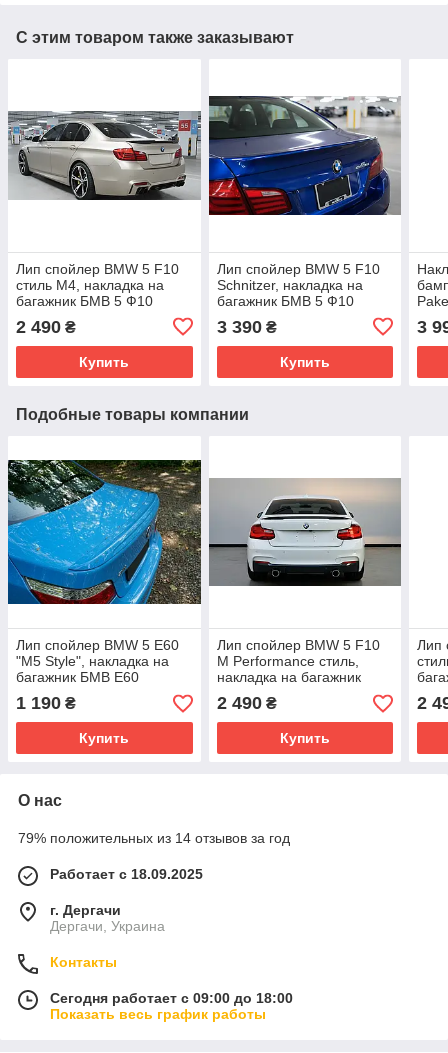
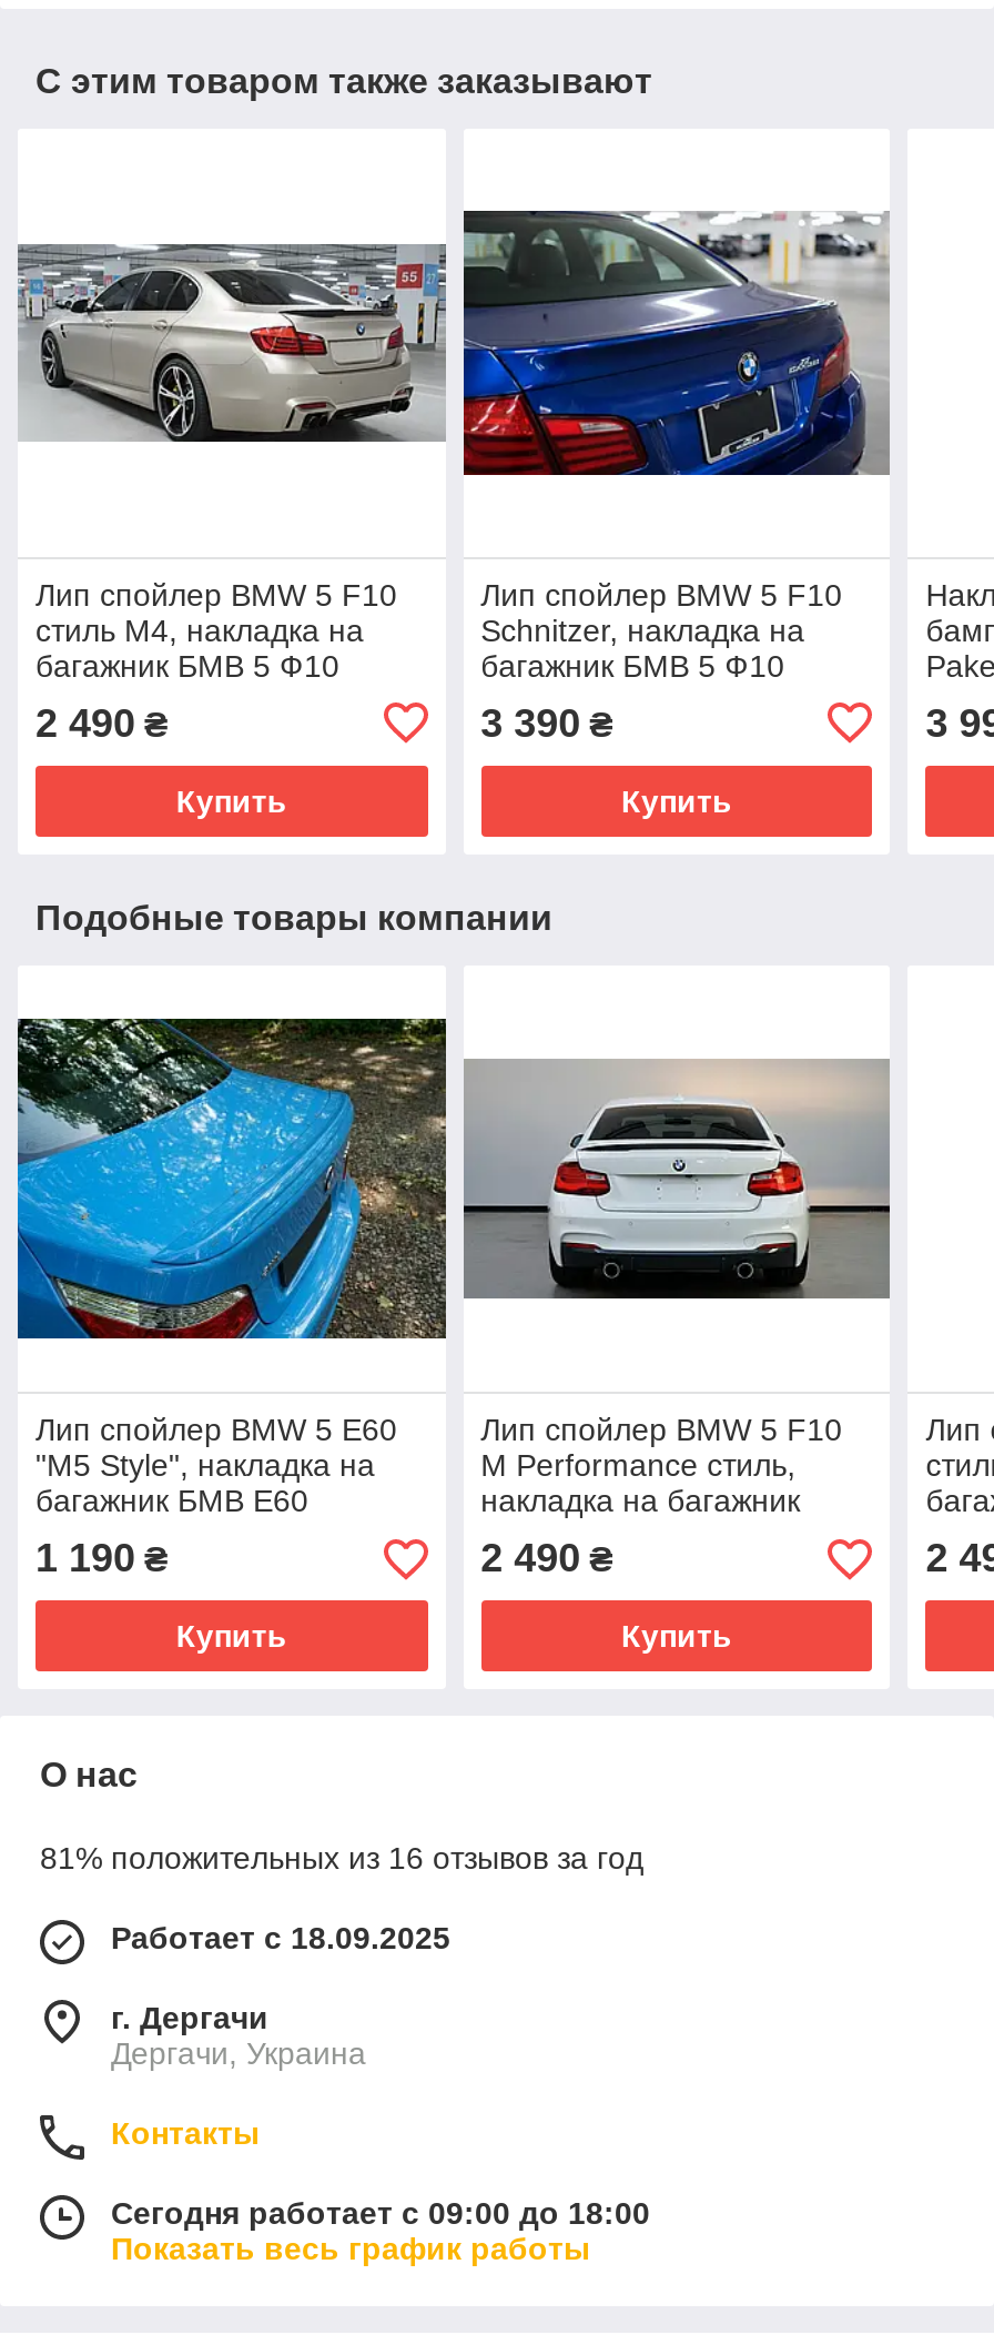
[18,830,290,846] 79% положительных из 14 отзывов за год -> [40,1841,643,1877] 81% положительных из 16 отзывов за год

